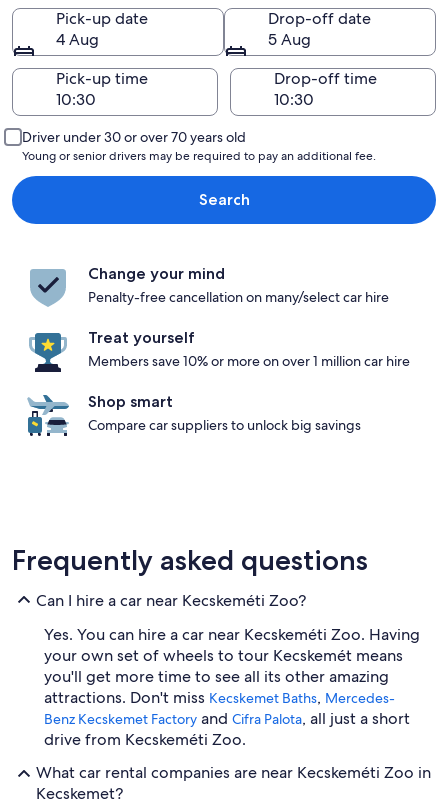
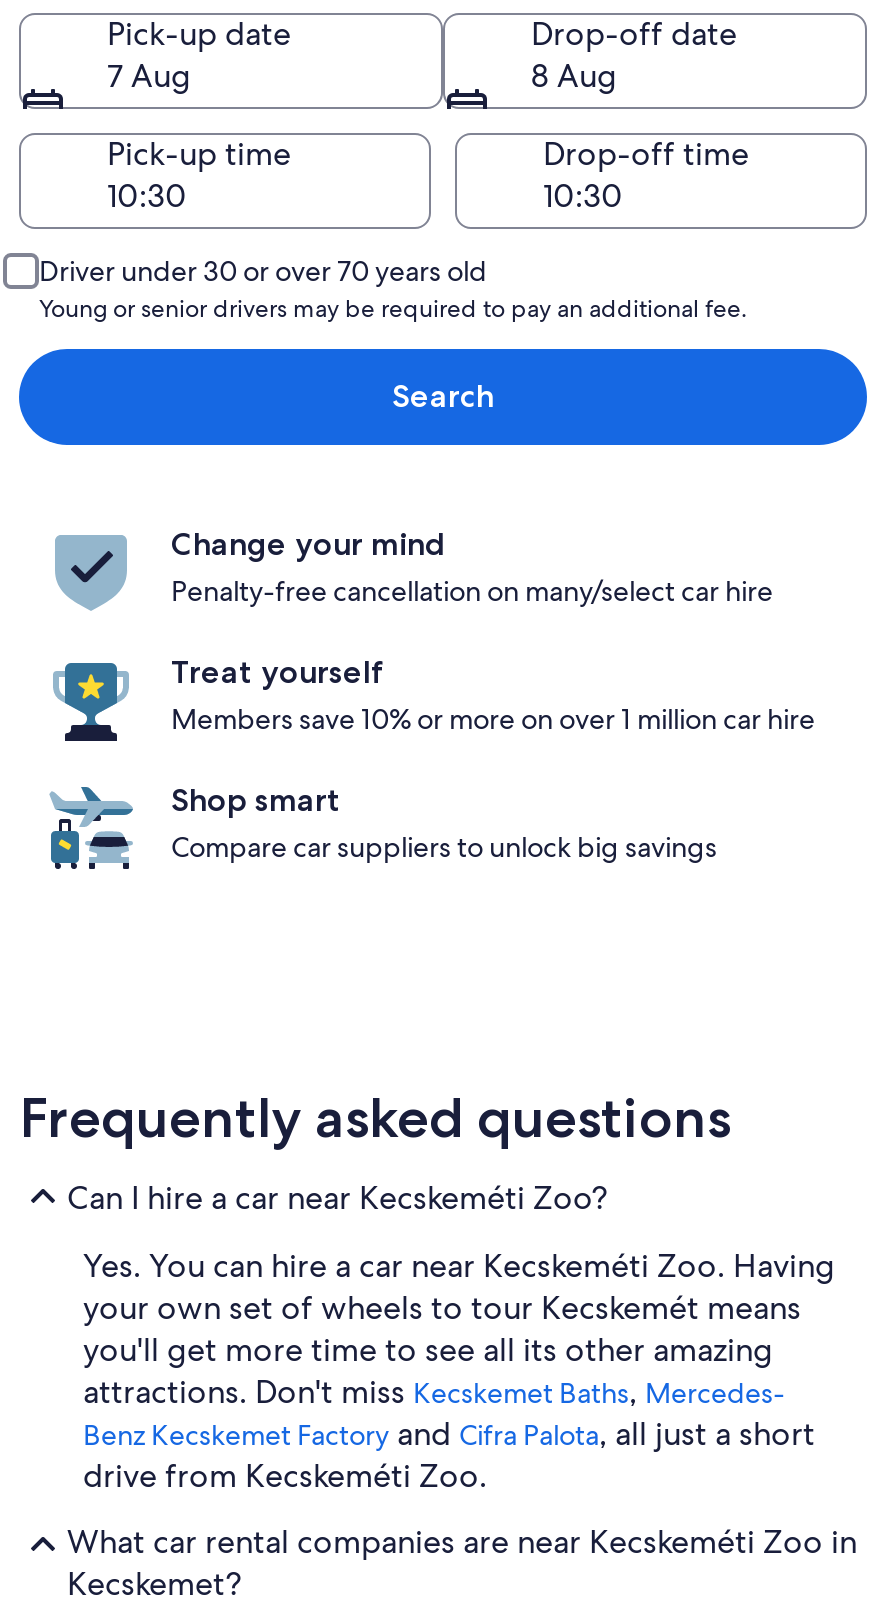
[56,29,99,50] 4 Aug -> [107,55,191,97] 7 Aug
[268,29,311,50] 5 Aug -> [531,55,617,97] 8 Aug

